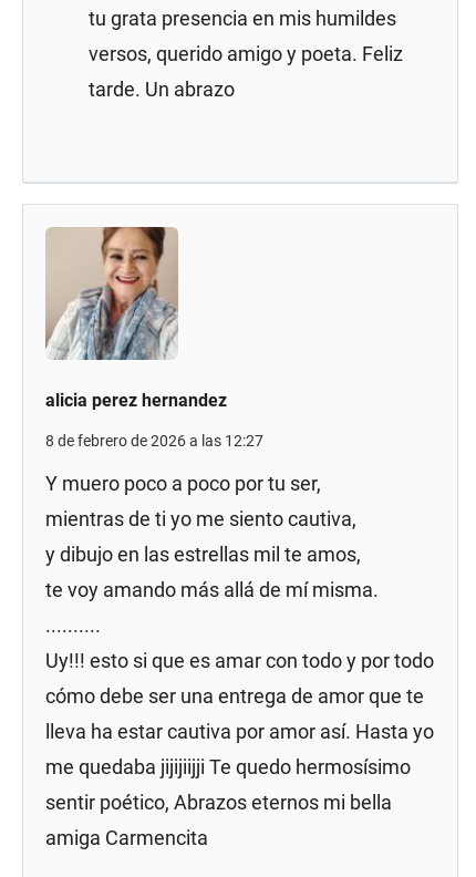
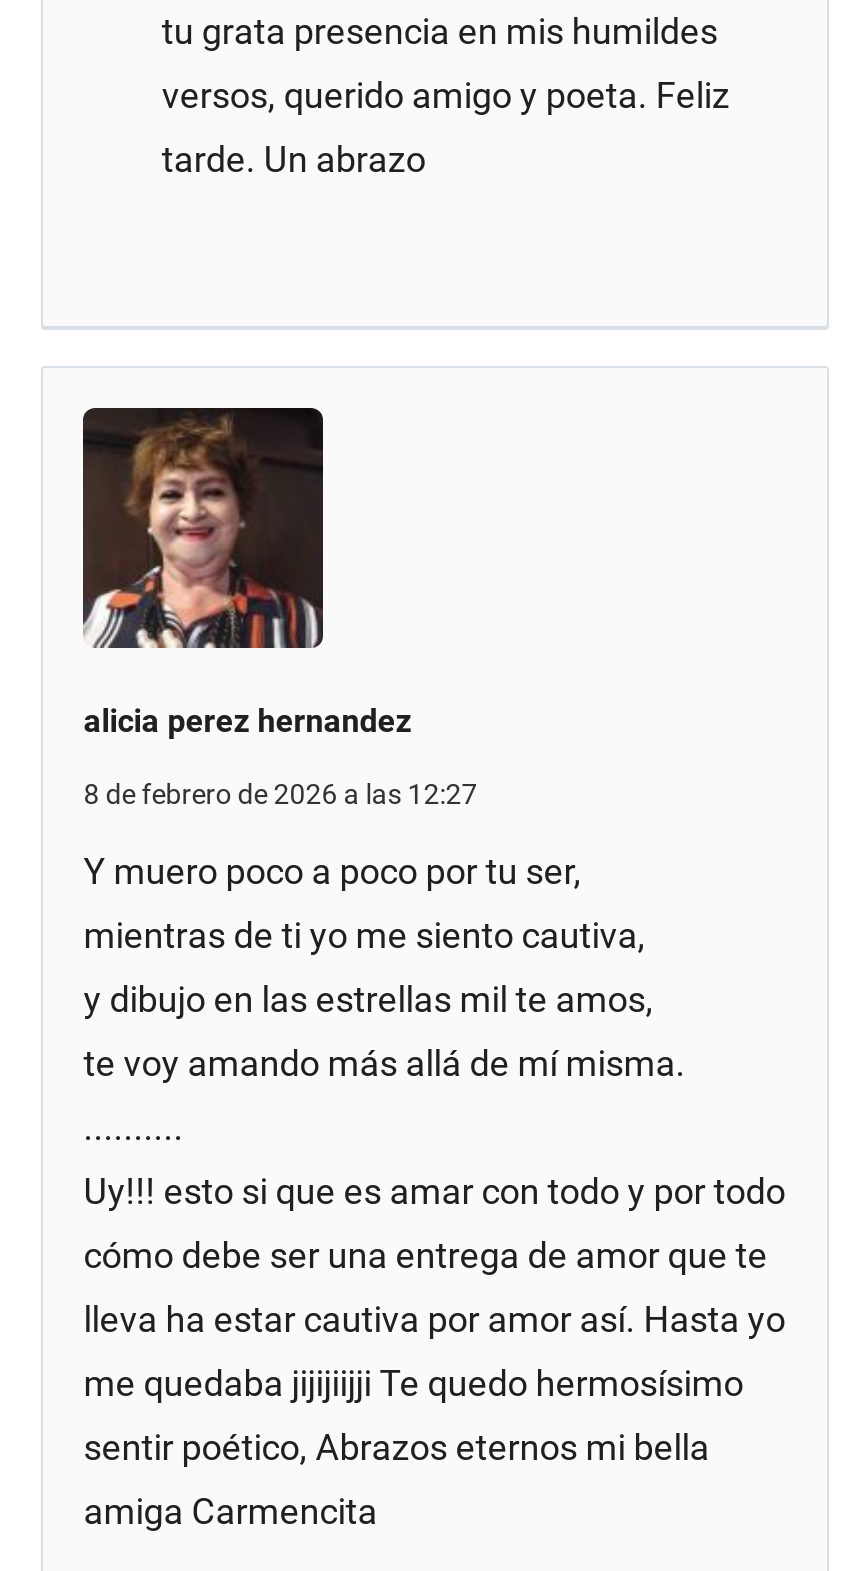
[44,226,179,361] [image] -> [81,406,325,650] [image]

